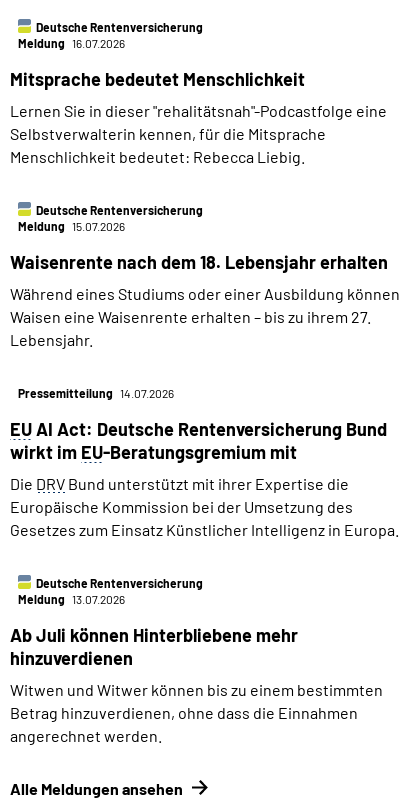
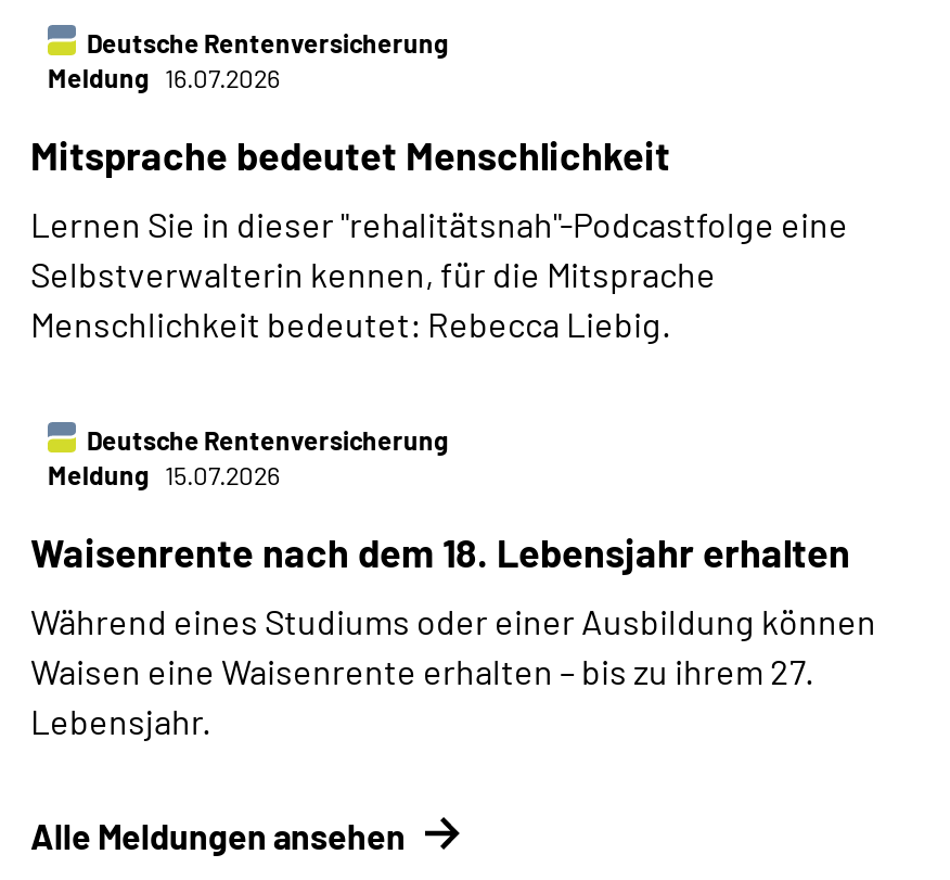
[10,386,399,745] Pressemitteilung 14.07.2026 | EU AI Act: Deutsche Rentenversicherung Bund | wirkt im EU-Beratungsgremium mit | Die DRV Bund unterstützt mit ihrer Expertise die | Europäische Kommission bei der Umsetzung des | Gesetzes zum Einsatz Künstlicher Intelligenz in Europa. | Deutsche Rentenversicherung | Meldung 13.07.2026 | Ab Juli können Hinterbliebene mehr | hinzuverdienen | Witwen und Witwer können bis zu einem bestimmten | Betrag hinzuverdienen, ohne dass die Einnahmen | angerechnet werden. -> none

